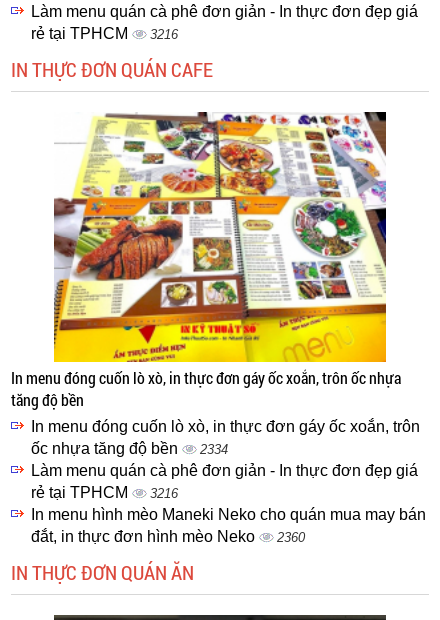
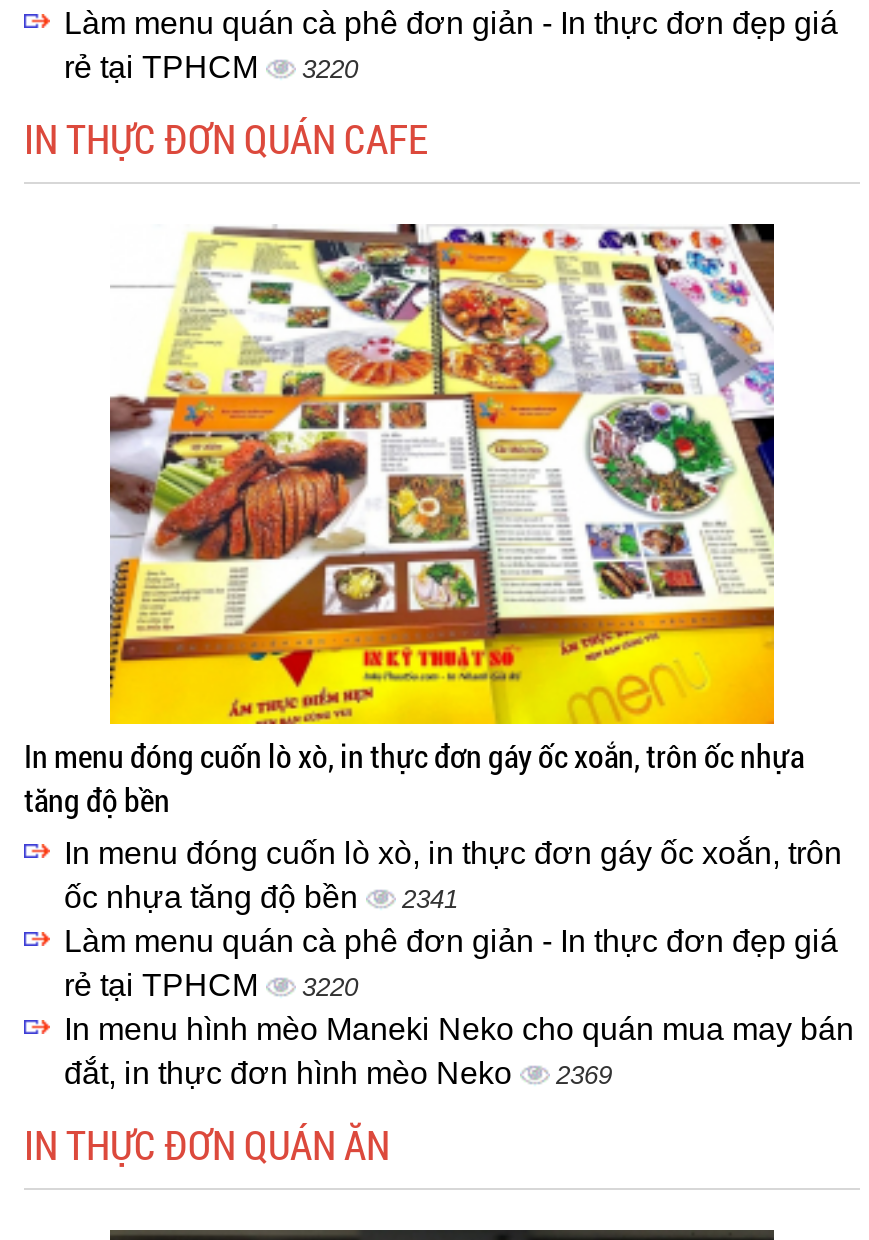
[31,25,178,42] rẻ tại TPHCM 3216 -> [64,50,358,84] rẻ tại TPHCM 3220
[31,440,228,457] ốc nhựa tăng độ bền 2334 -> [64,880,458,914] ốc nhựa tăng độ bền 2341
[31,484,178,501] rẻ tại TPHCM 3216 -> [64,968,358,1002] rẻ tại TPHCM 3220
[31,528,305,545] đắt, in thực đơn hình mèo Neko 2360 -> [64,1056,612,1090] đắt, in thực đơn hình mèo Neko 2369

